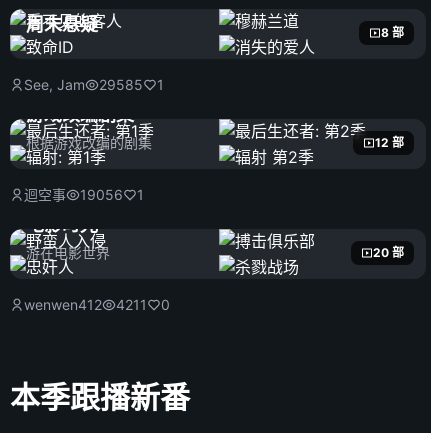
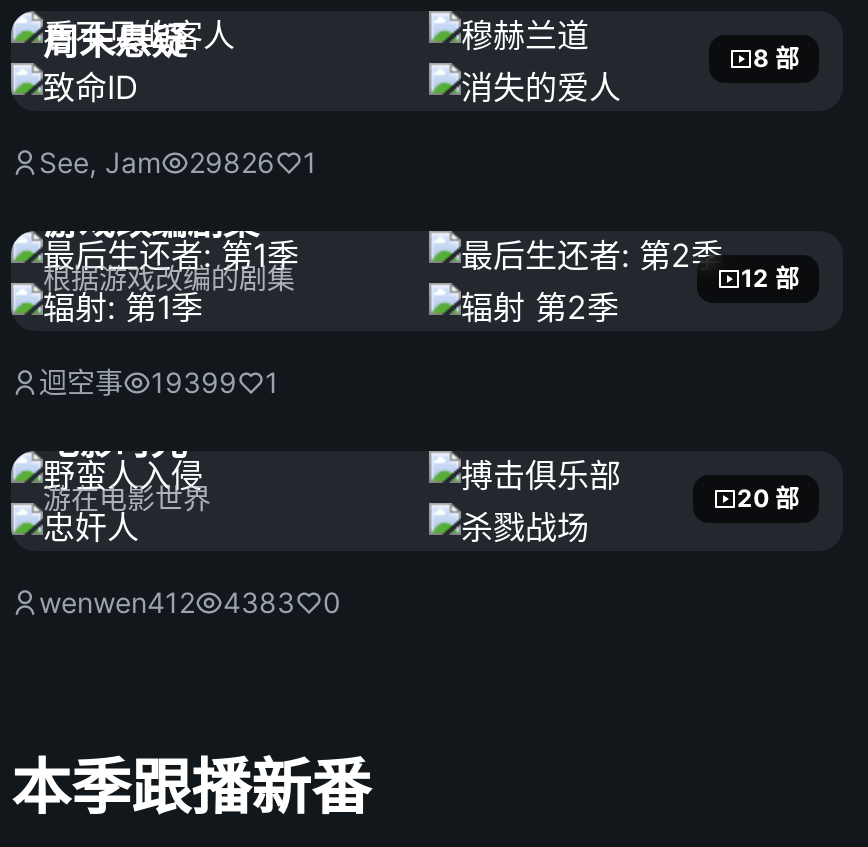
[24,76,164,93] See, Jam 29585 1 -> [39,145,317,179] See, Jam 29826 1
[24,186,144,203] 迴空事 19056 1 -> [39,365,279,399] 迴空事 19399 1
[24,296,170,313] wenwen412 4211 0 -> [39,585,341,619] wenwen412 4383 0

